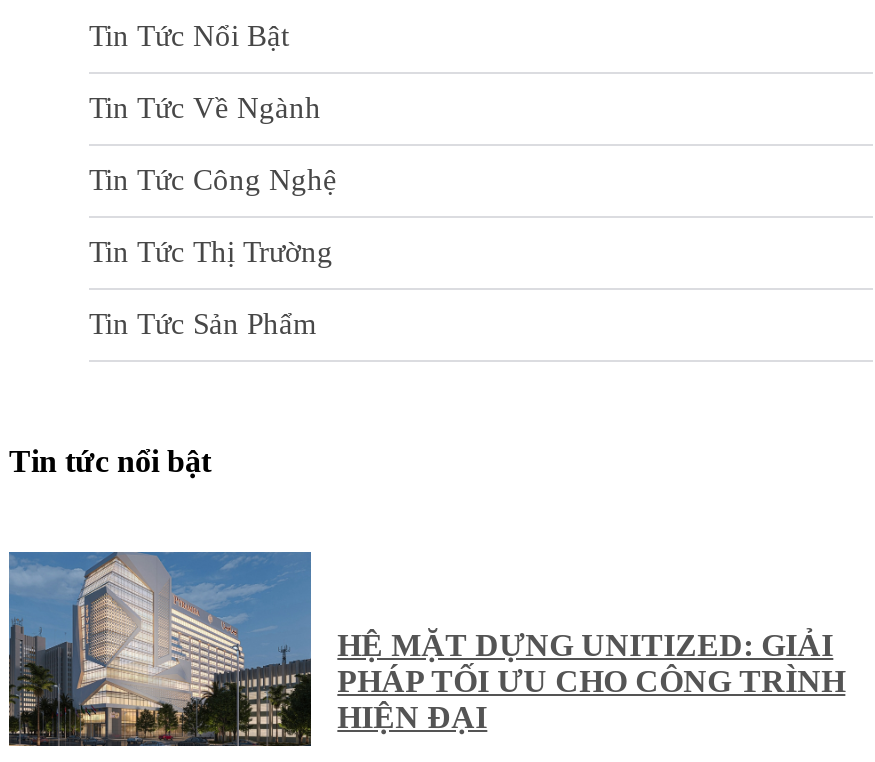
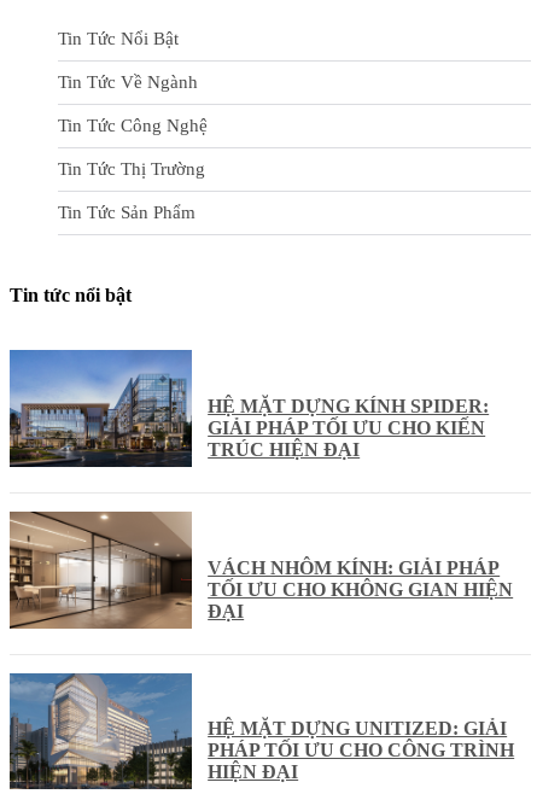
none -> [8,510,513,630] [image] | VÁCH NHÔM KÍNH: GIẢI PHÁP | TỐI ƯU CHO KHÔNG GIAN HIỆN | ĐẠI
none -> [10,350,489,468] [image] | HỆ MẶT DỰNG KÍNH SPIDER: | GIẢI PHÁP TỐI ƯU CHO KIẾN | TRÚC HIỆN ĐẠI

